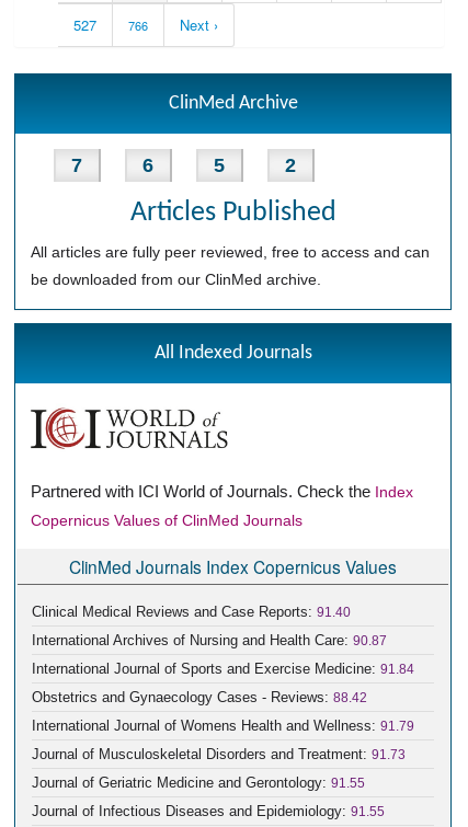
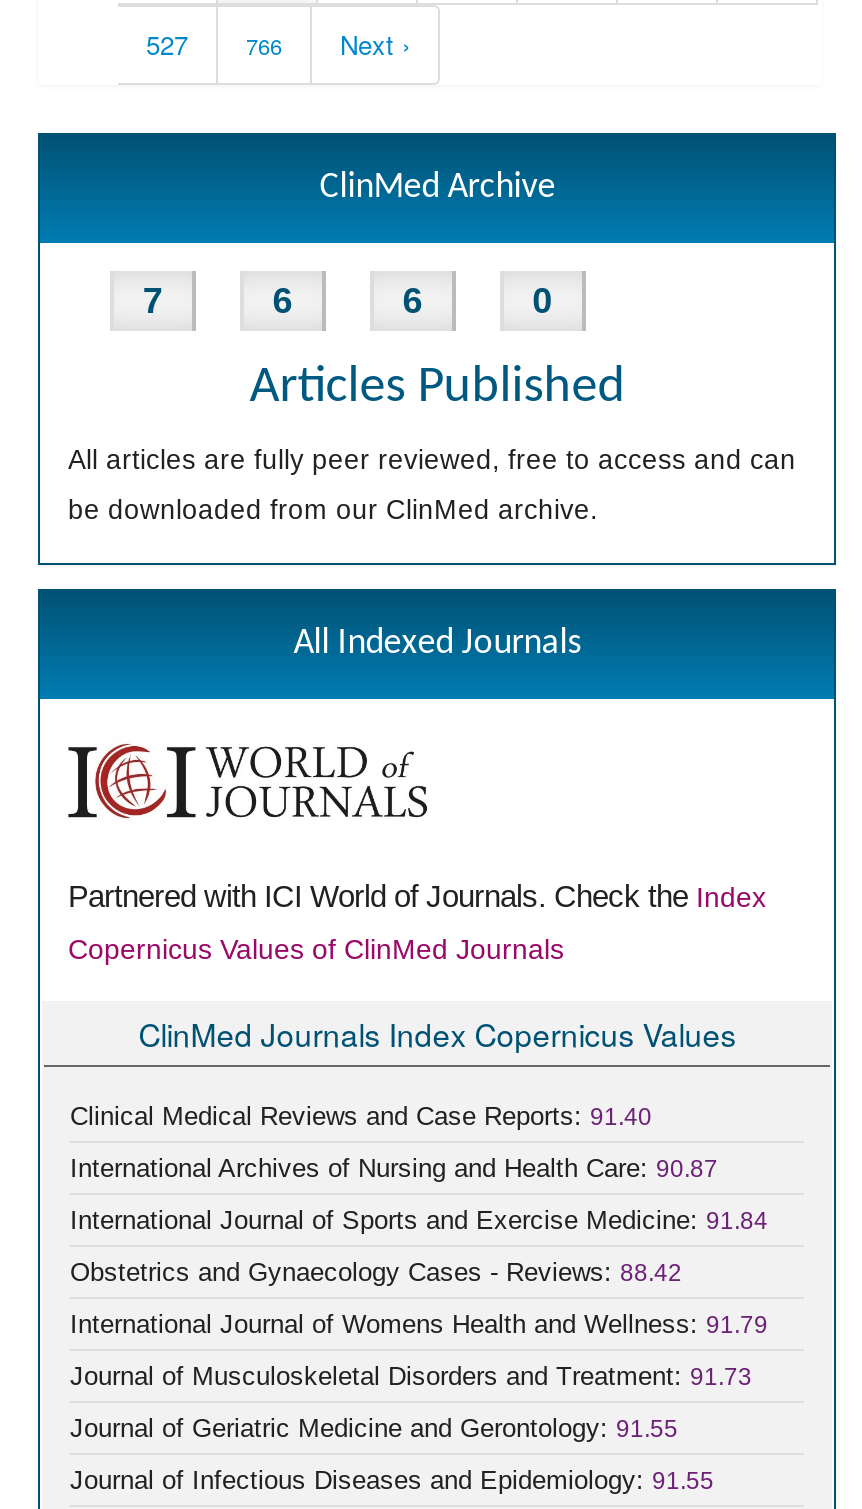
[214,154,225,176] 5 -> [402,281,422,321] 6
[285,154,296,176] 2 -> [532,281,552,321] 0

